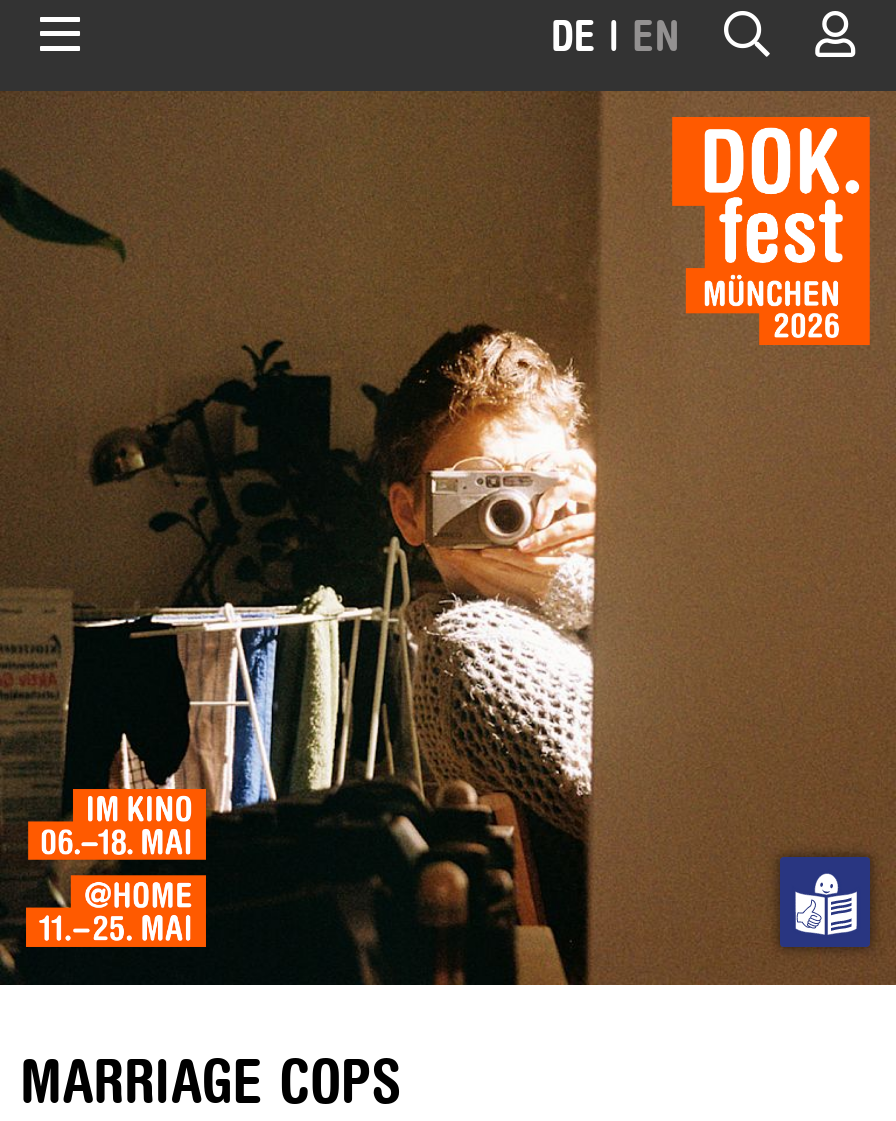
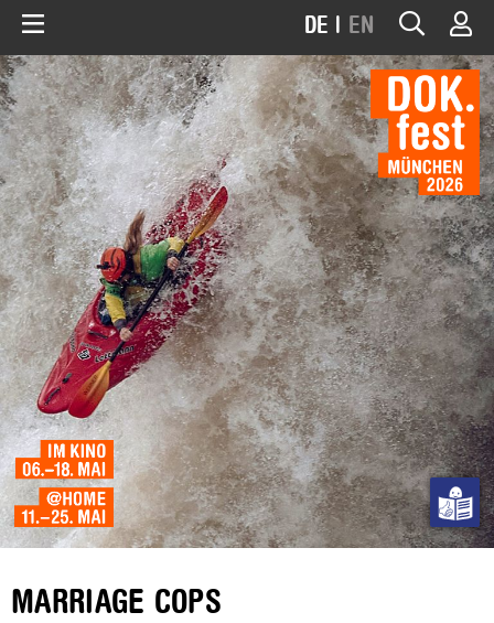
[6,91,890,987] [image] -> [3,54,491,549] [image]

